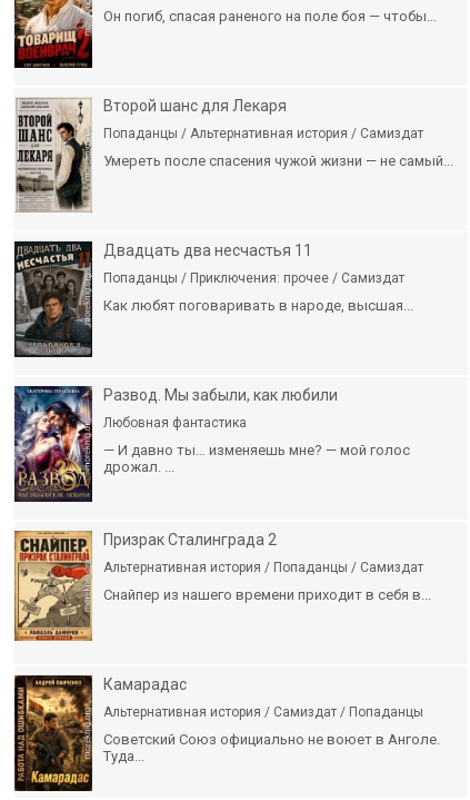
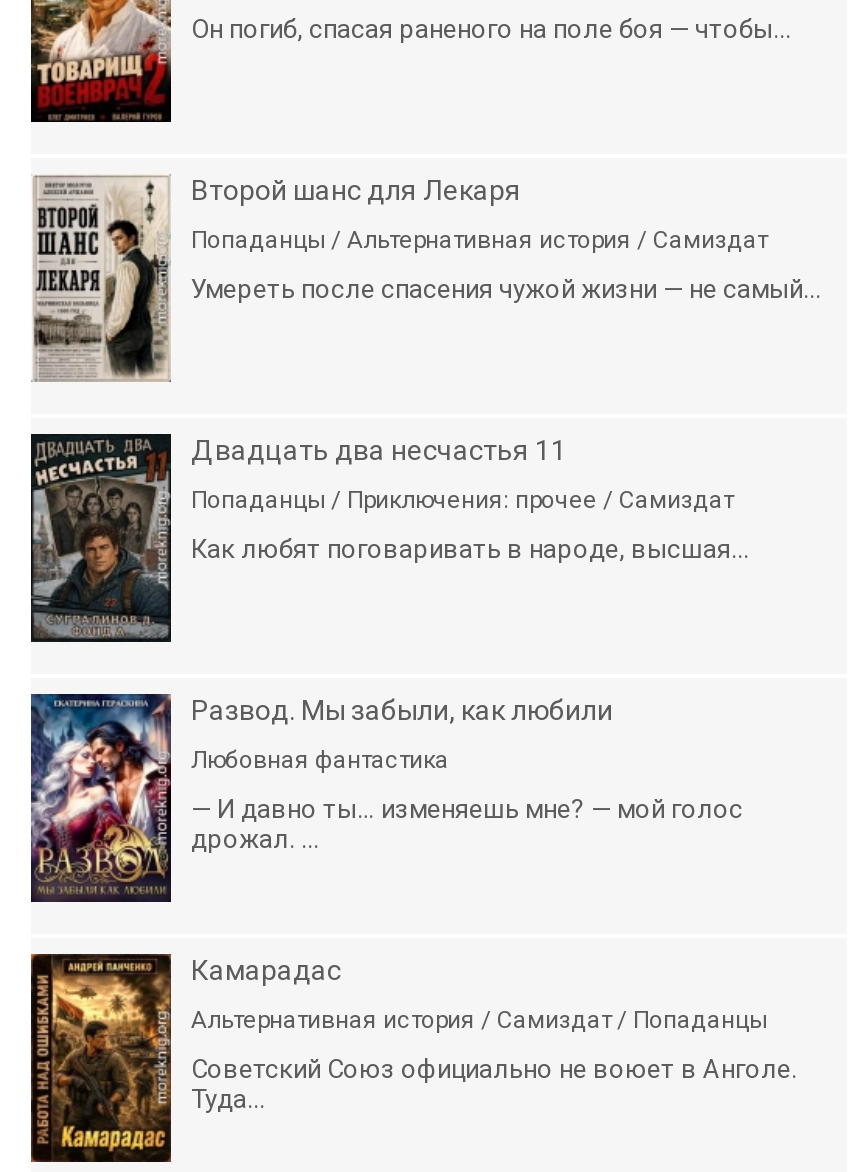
[13,530,431,646] [image] | Призрак Сталинграда 2 | Альтернативная история / Попаданцы / Самиздат | Снайпер из нашего времени приходит в себя в... -> none

